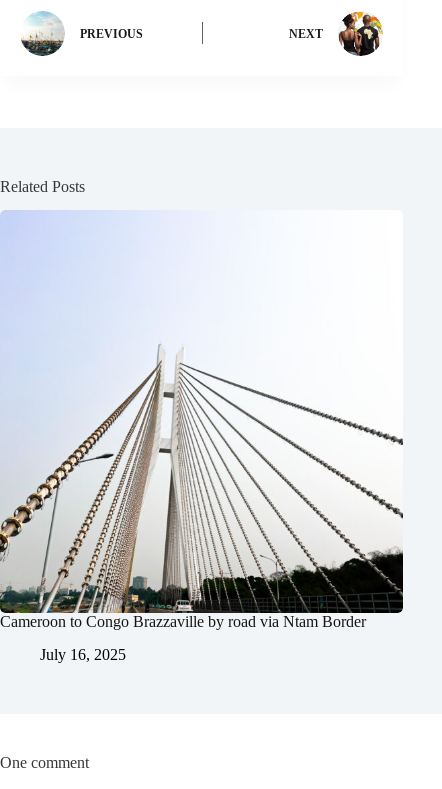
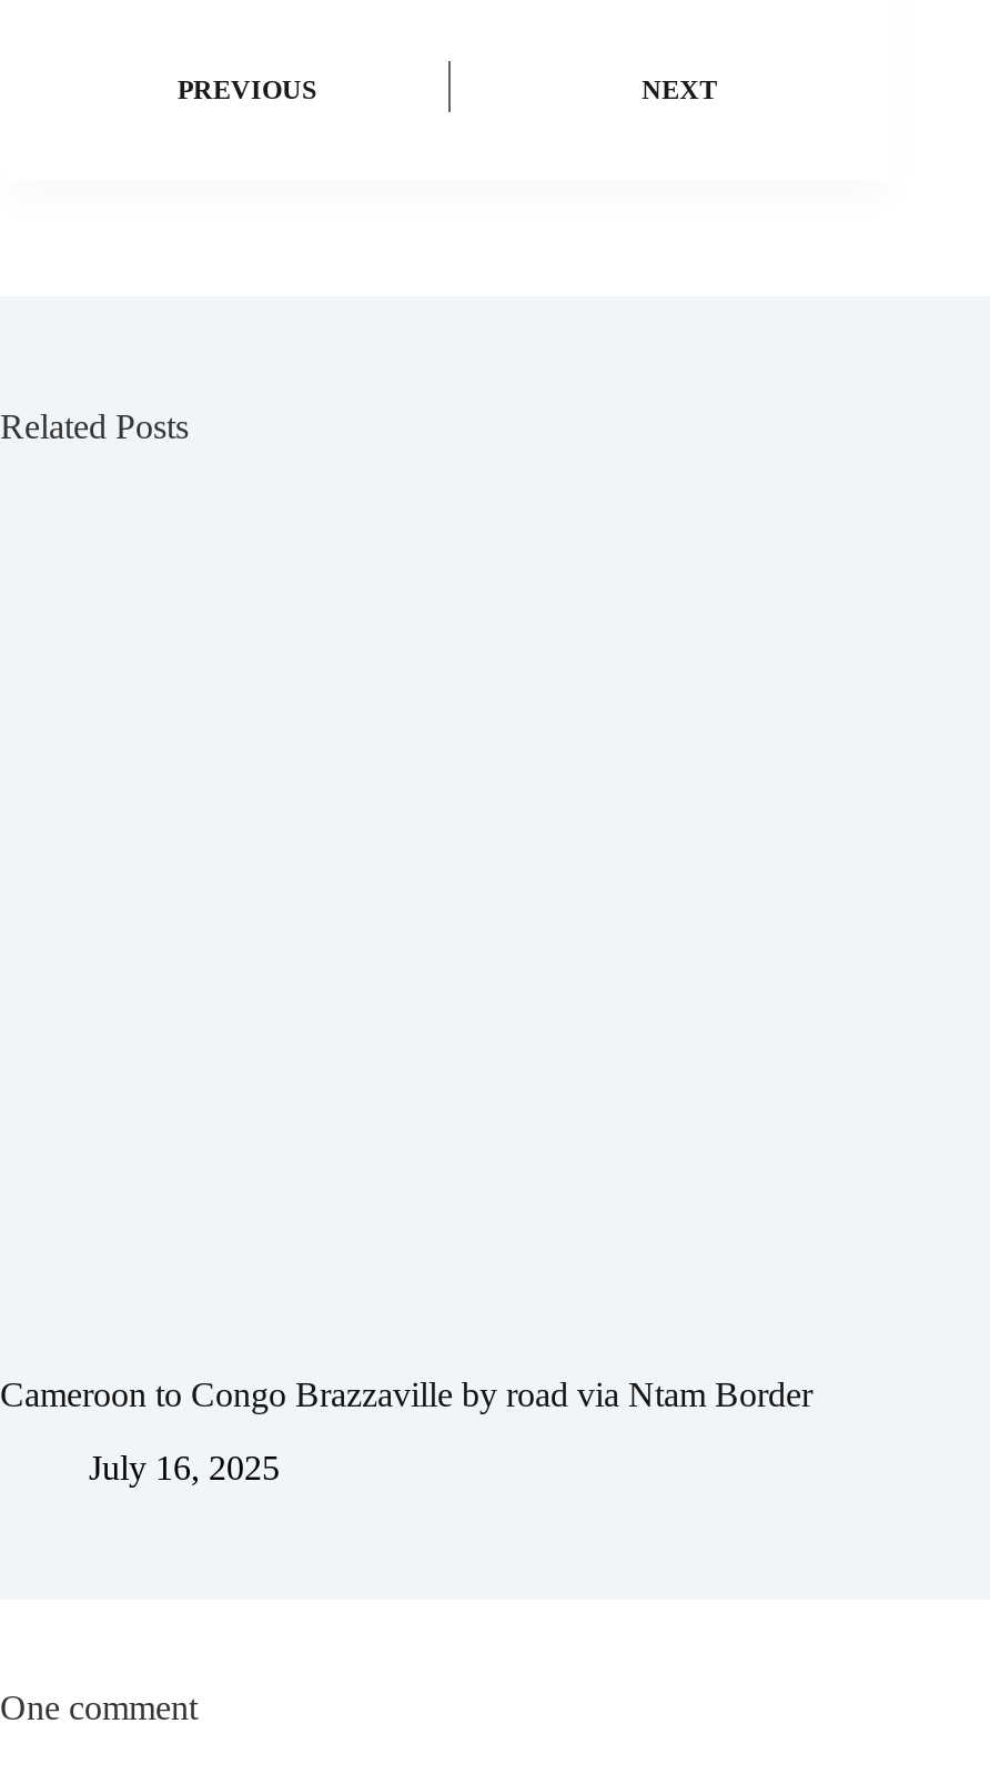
[21,10,65,57] [image] -> none
[338,11,384,57] [image] -> none
[3,210,404,614] [image] -> none

